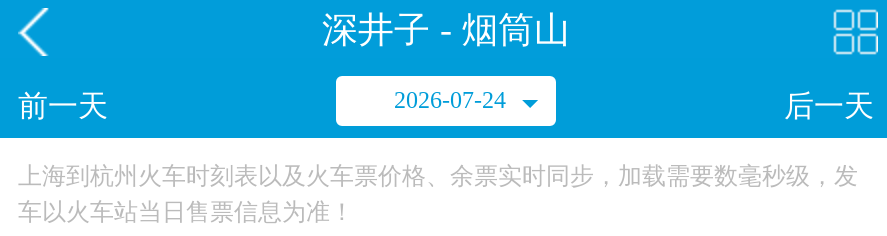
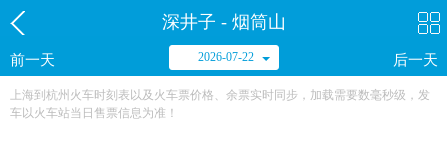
[394,86,512,114] 2026-07-24 -> [198,50,257,64] 2026-07-22

